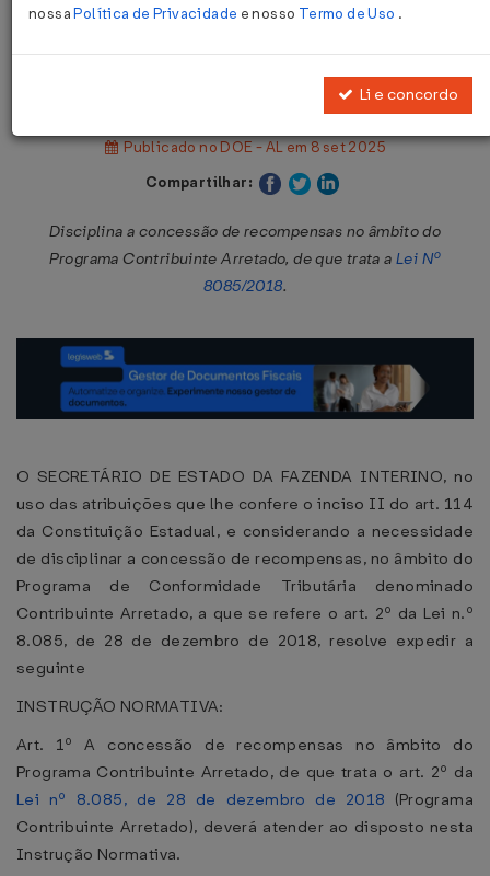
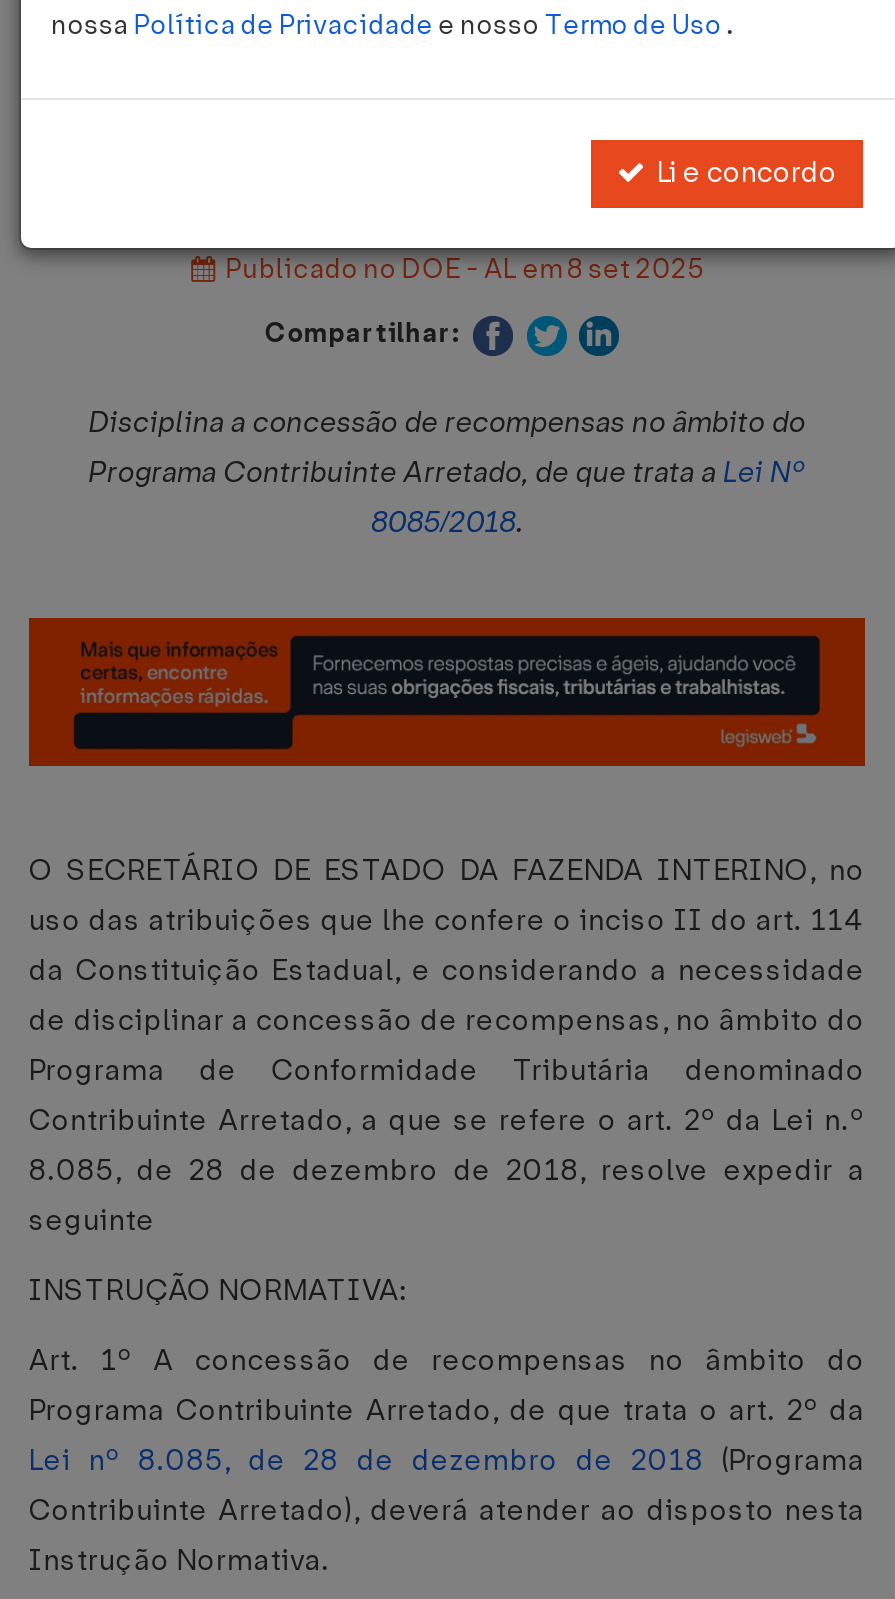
[15,337,475,420] [image] -> [27,616,867,768] [image]

